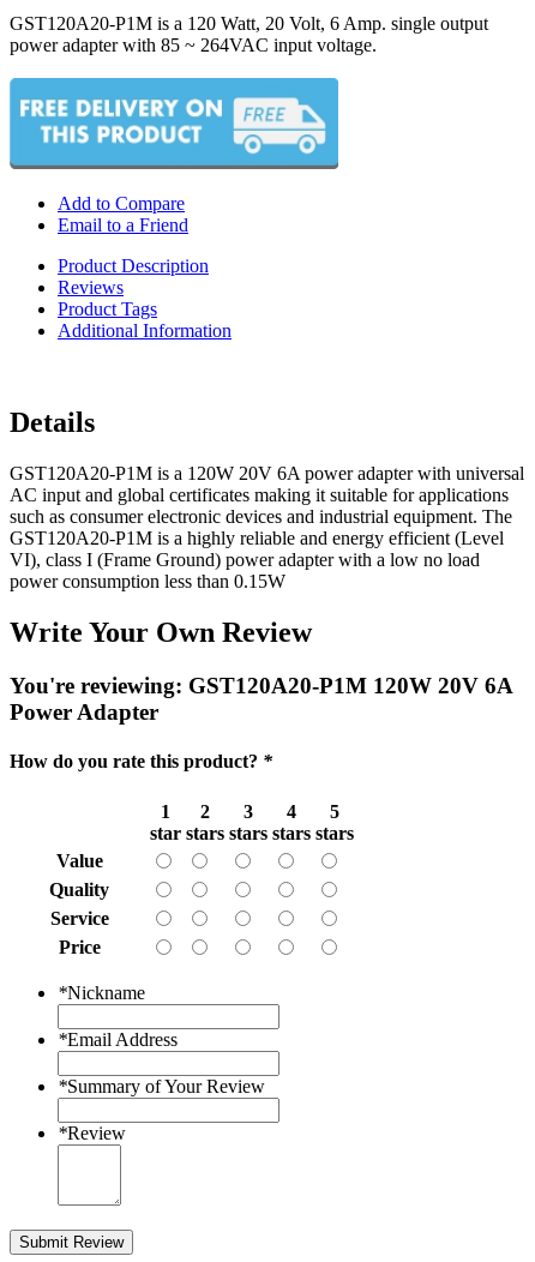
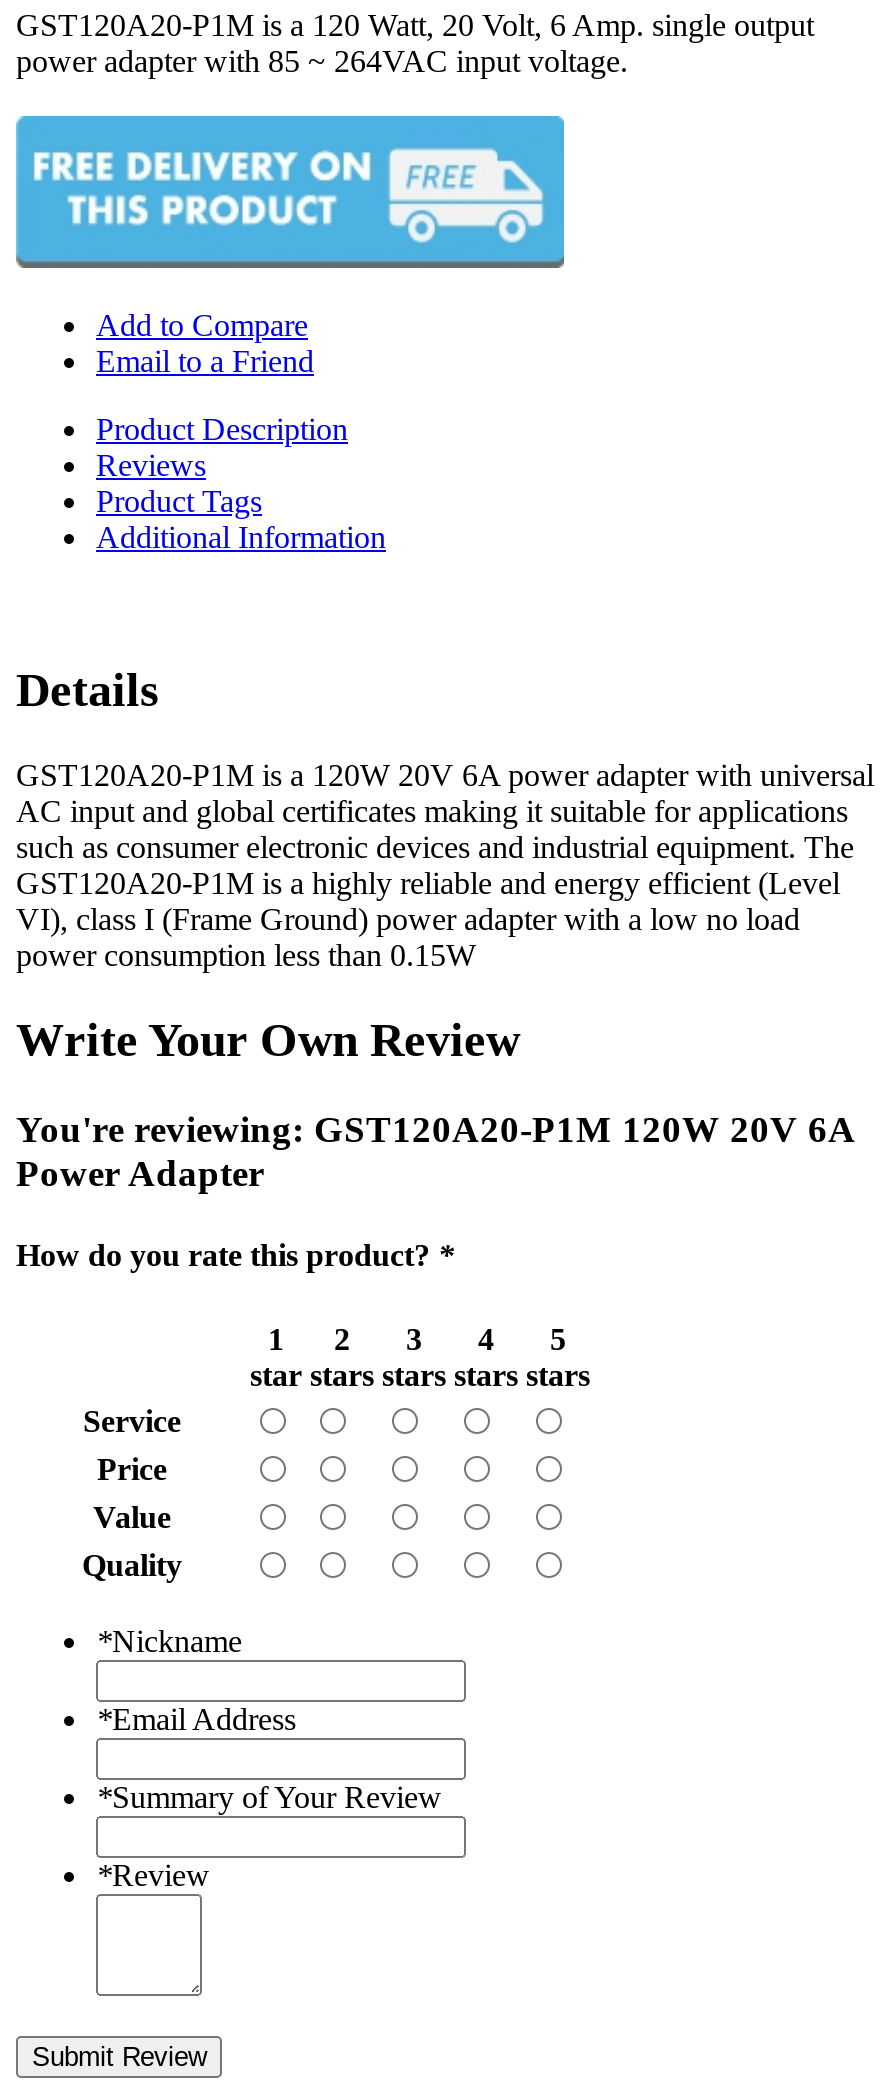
moved [49,851,109,900] -> [82,1501,182,1583]: Value | Quality
moved [50,908,109,958] -> [83,1405,181,1487]: Service | Price

